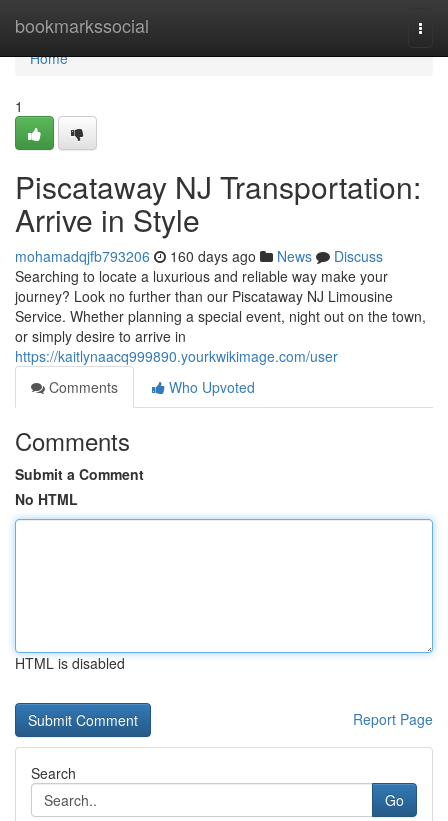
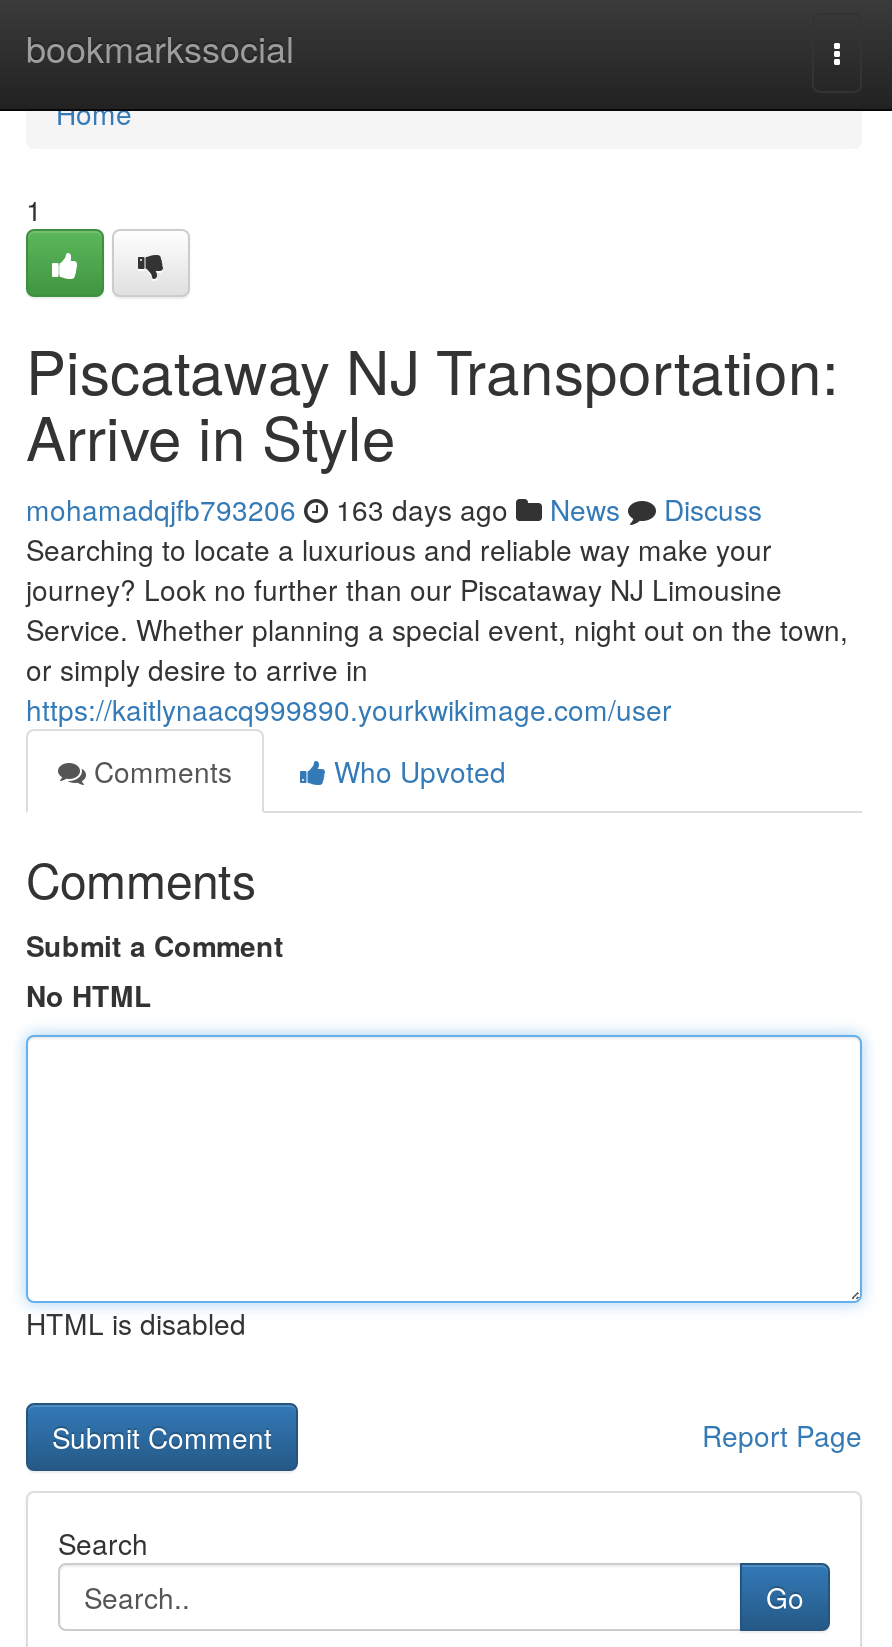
[15,246,383,266] mohamadqjfb793206 160 days ago News Discuss -> [26,489,762,529] mohamadqjfb793206 163 days ago News Discuss

